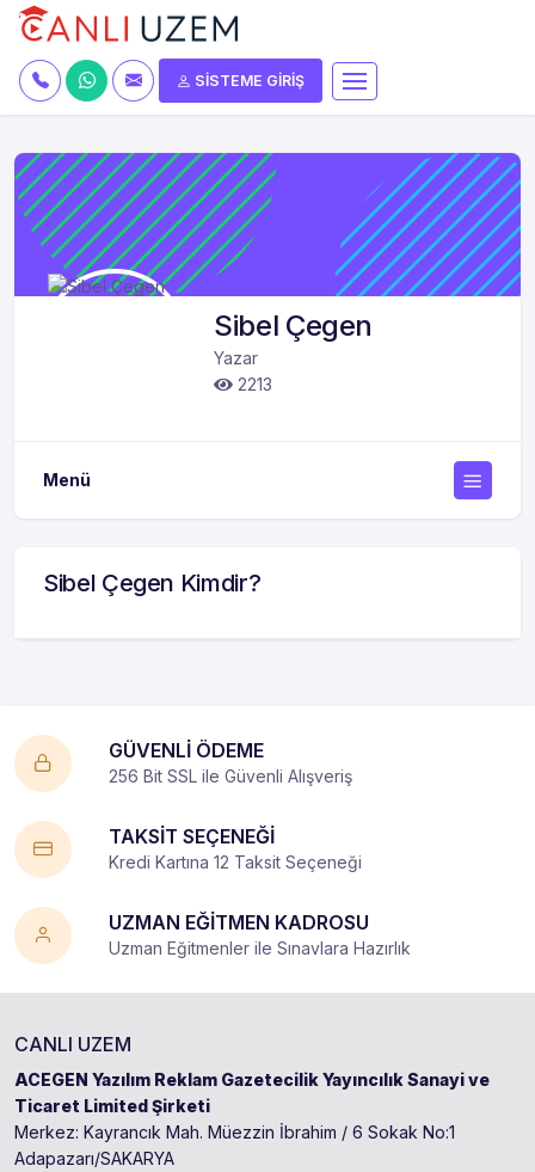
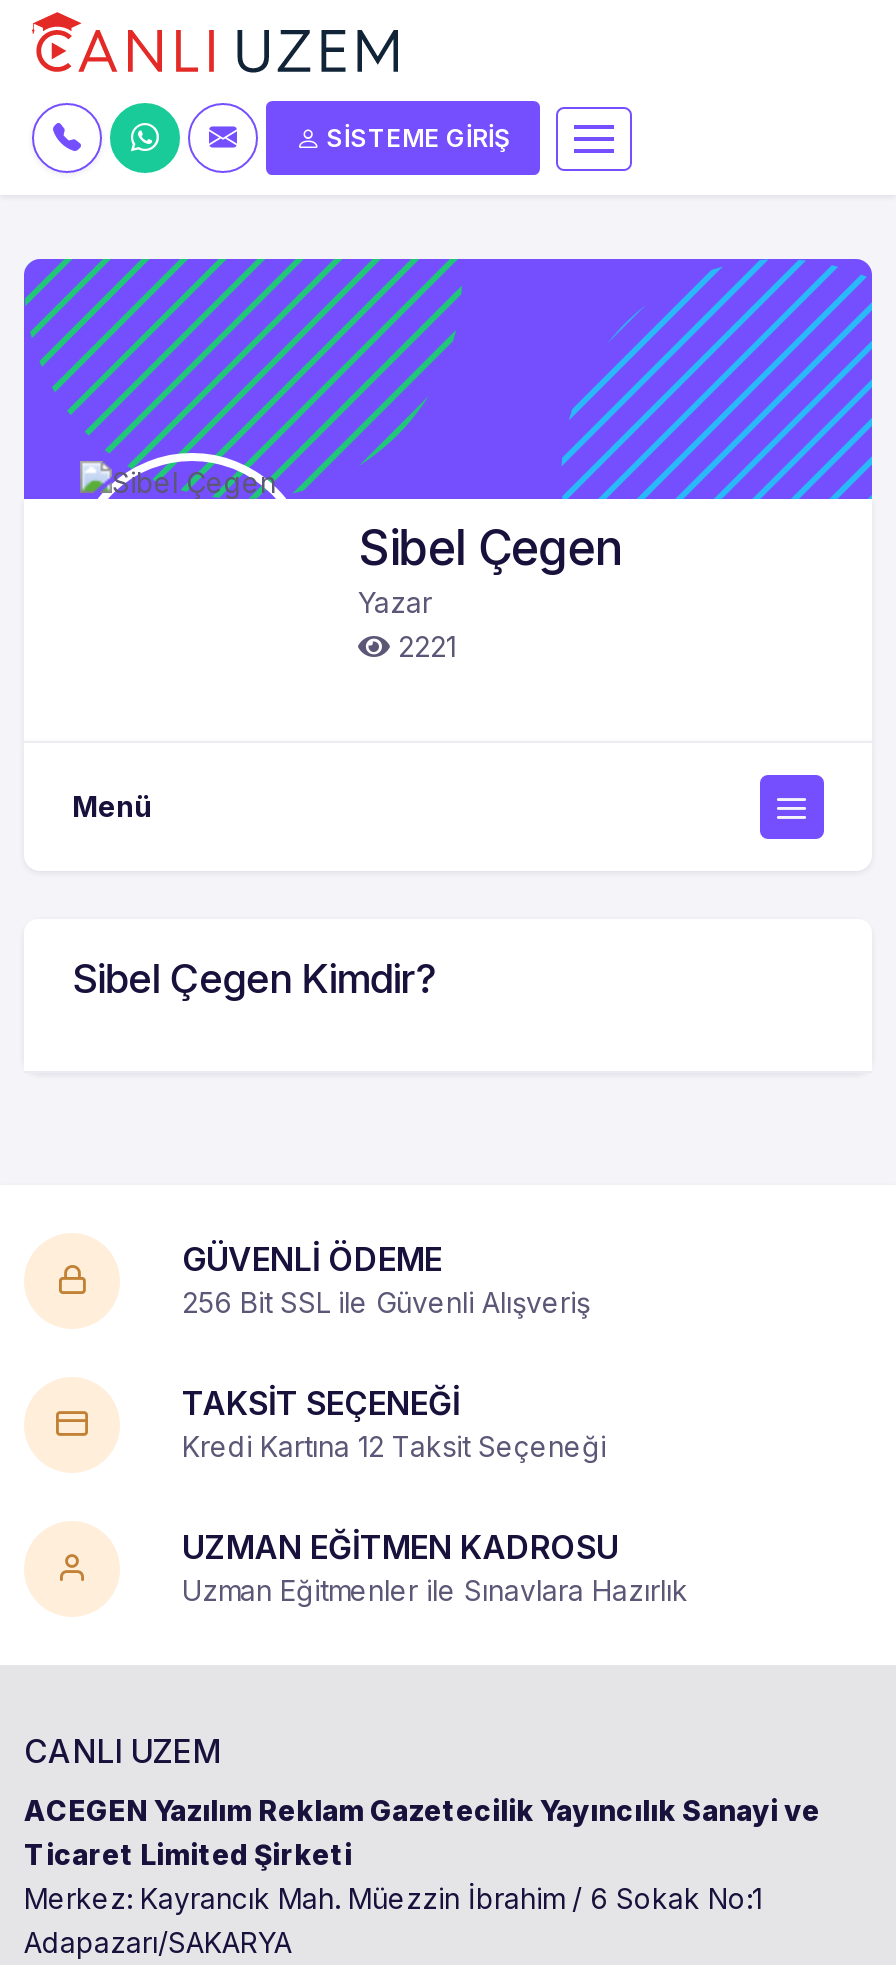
[233,374,272,394] 2213 -> [390,629,456,663] 2221

